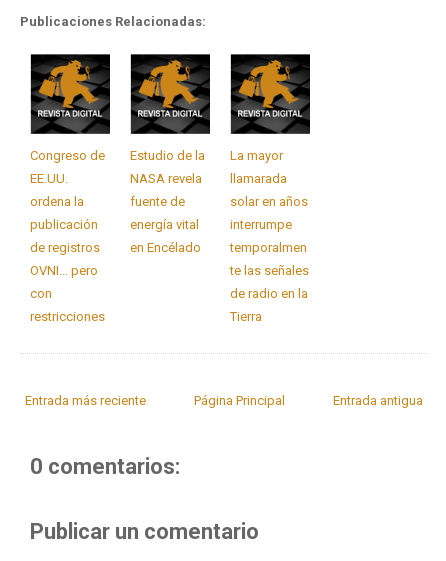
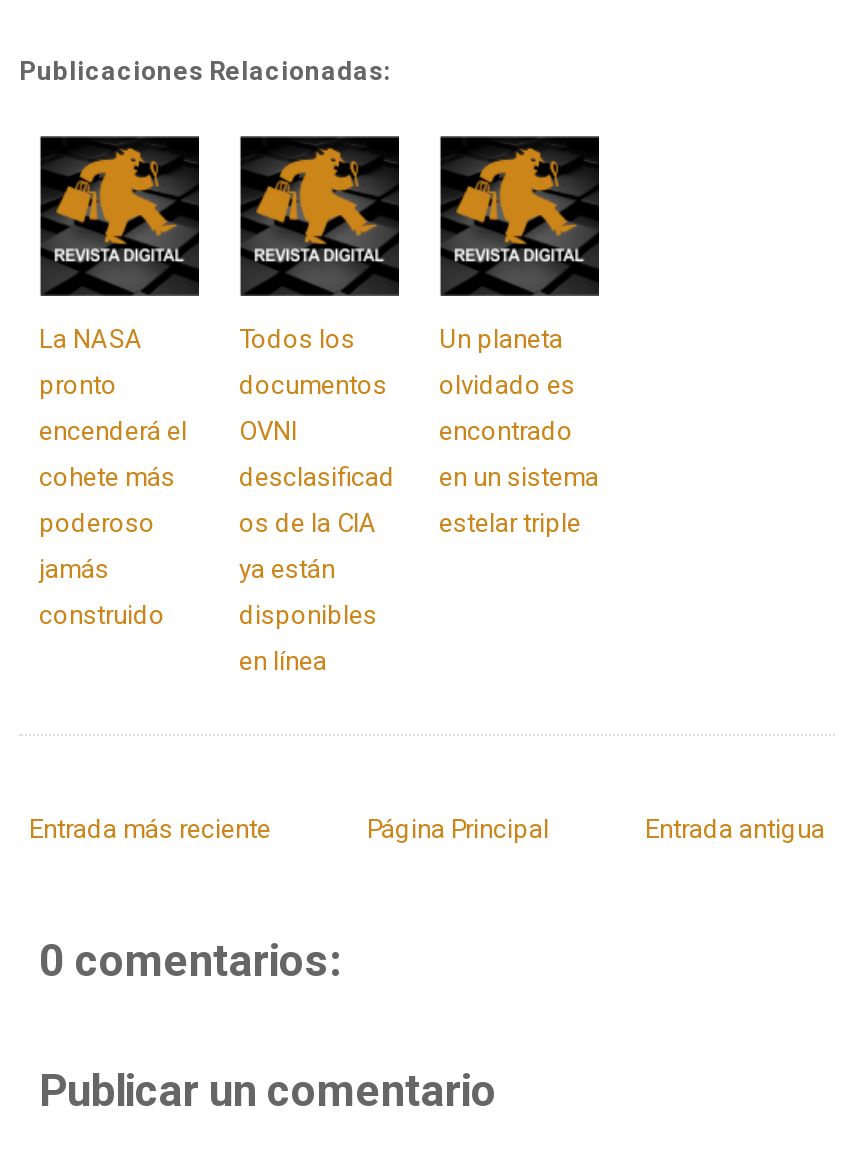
[30,148,105,324] Congreso de | EE.UU. | ordena la | publicación | de registros | OVNI... pero | con | restricciones -> [39,324,187,630] La NASA | pronto | encenderá el | cohete más | poderoso | jamás | construido
[130,148,205,255] Estudio de la | NASA revela | fuente de | energía vital | en Encélado -> [239,324,395,676] Todos los | documentos | OVNI | desclasificad | os de la CIA | ya están | disponibles | en línea
[230,148,309,324] La mayor | llamarada | solar en años | interrumpe | temporalmen | te las señales | de radio en la | Tierra -> [439,324,599,538] Un planeta | olvidado es | encontrado | en un sistema | estelar triple

